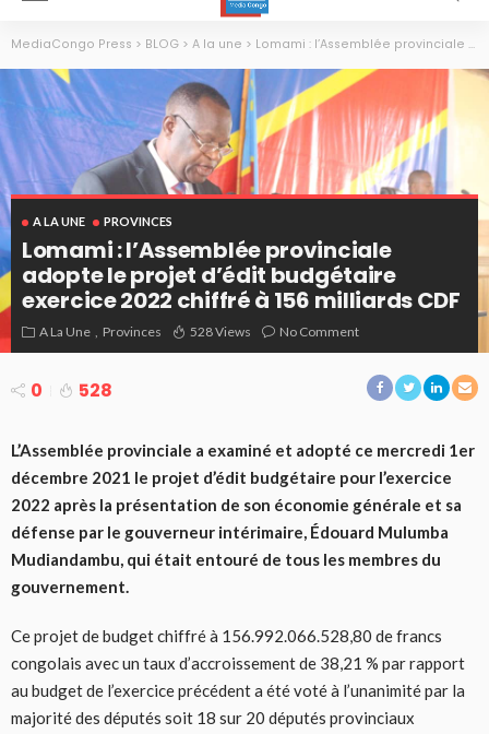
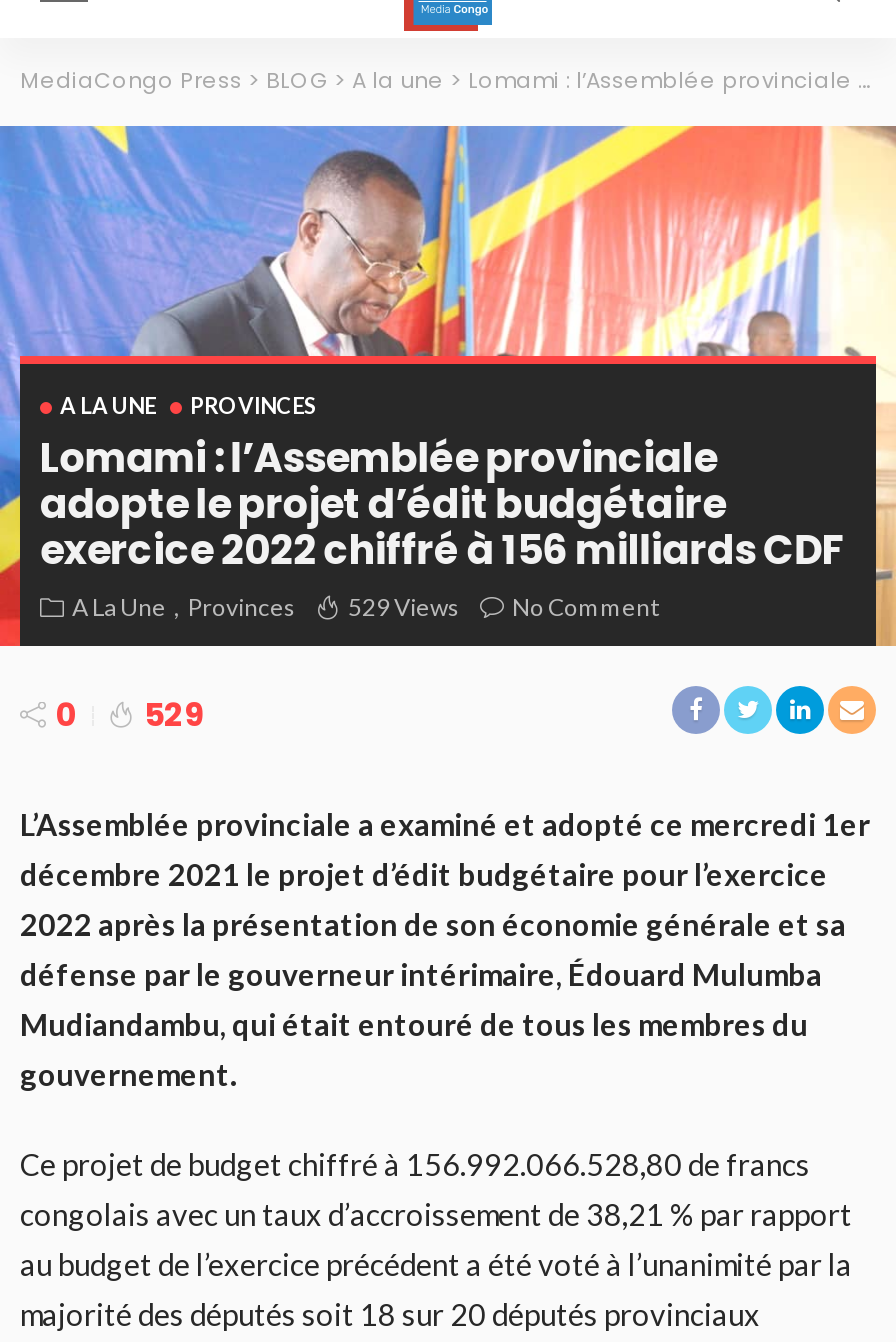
[39,323,359,340] A La Une Provinces 528 Views No Comment -> [72,592,658,622] A La Une Provinces 529 Views No Comment
[31,378,112,403] 0 528 -> [56,693,206,739] 0 529

